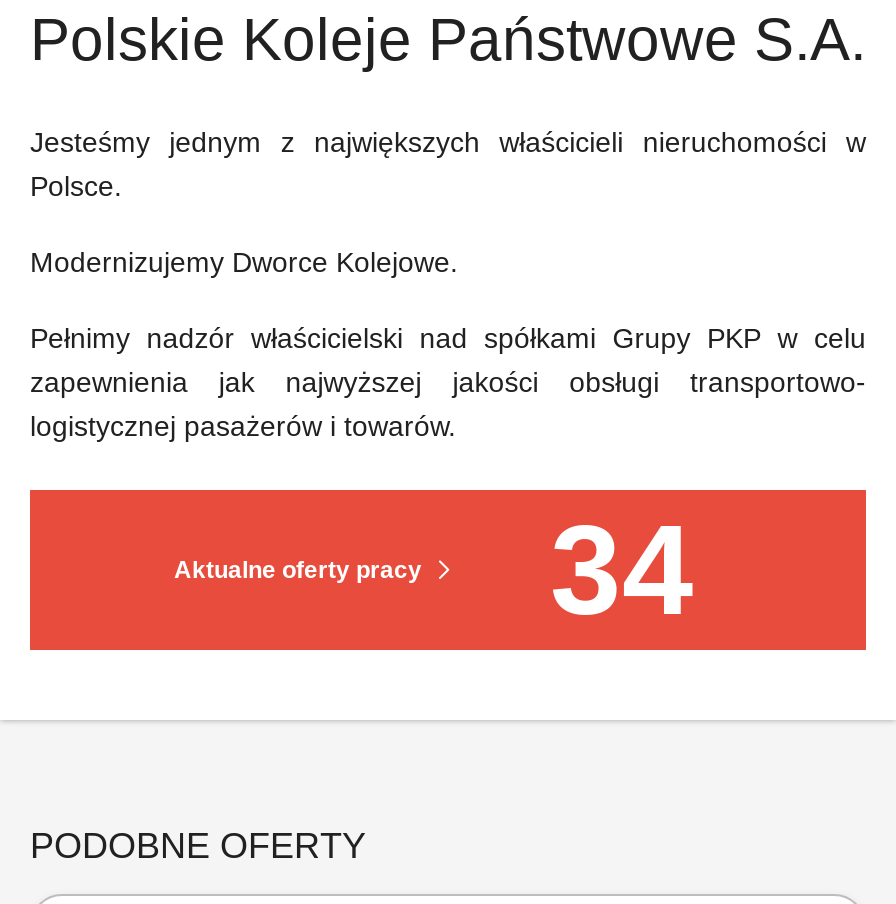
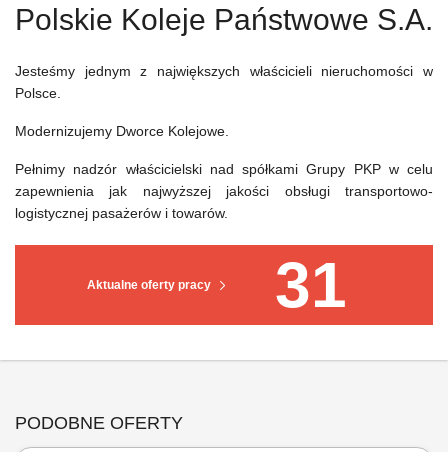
[550,498,694,642] 34 -> [275,249,347,321] 31

